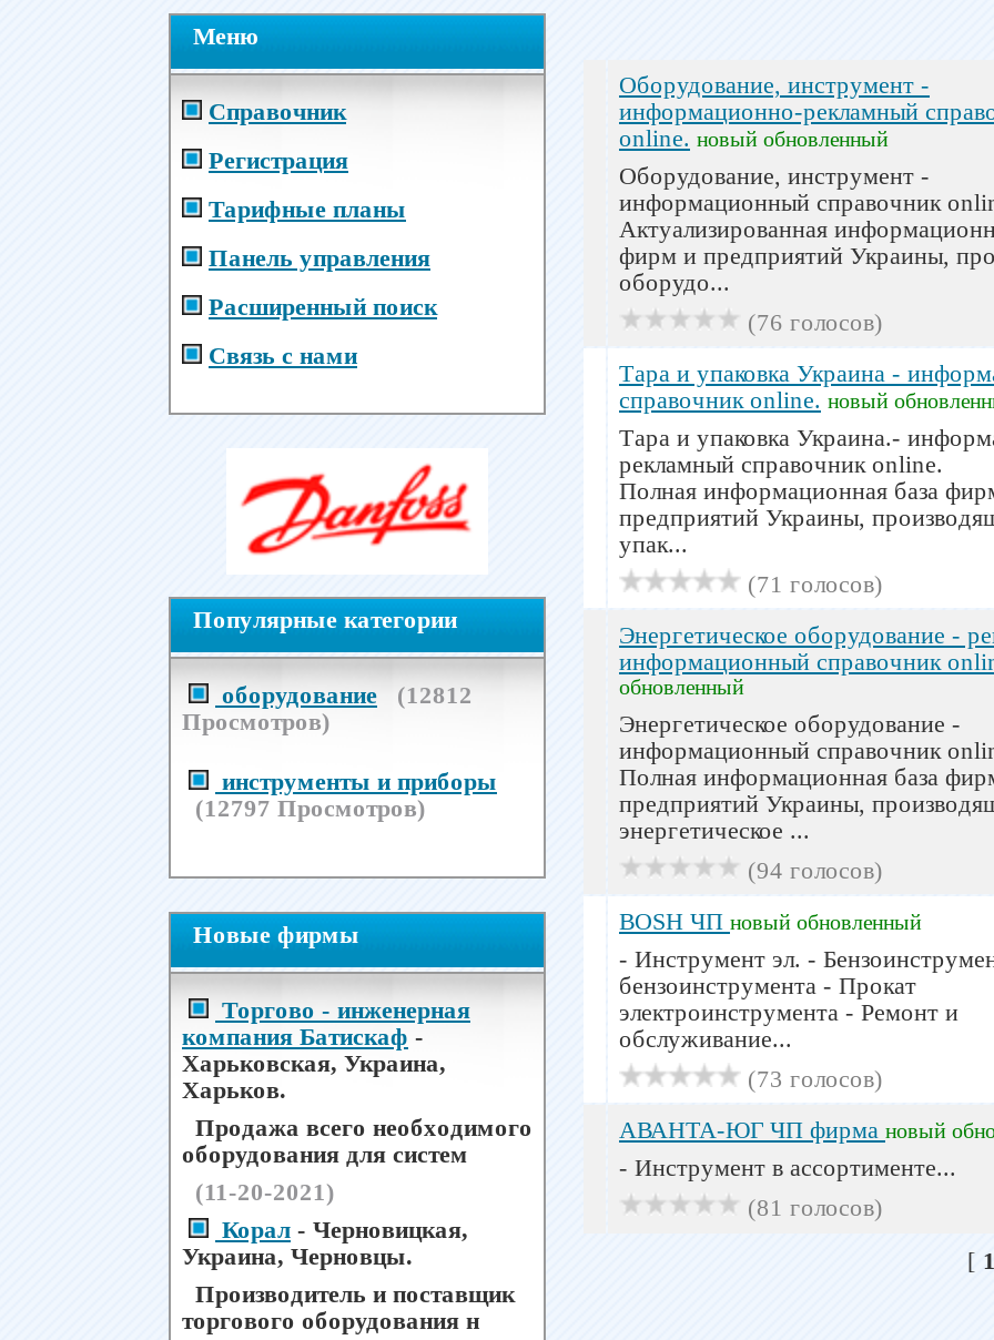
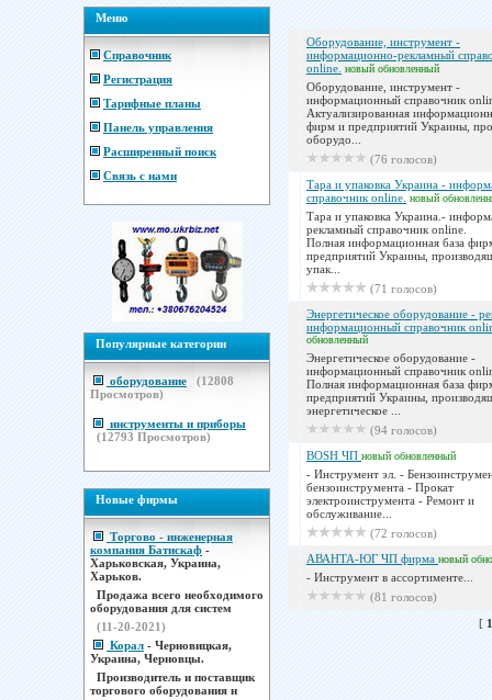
[240,457,470,557] [image] -> [111,225,243,314] [image]
[222,681,473,708] оборудование (12812 -> [110,374,234,387] оборудование (12808
[195,794,426,821] (12797Просмотров) -> [97,430,211,443] (12793Просмотров)
[748,1065,883,1092] (73 голосов) -> [370,527,437,540] (72 голосов)

